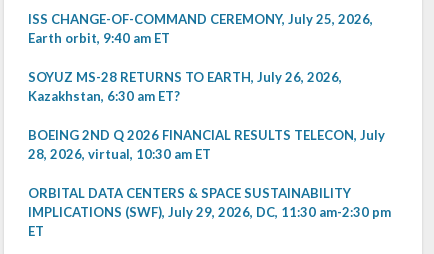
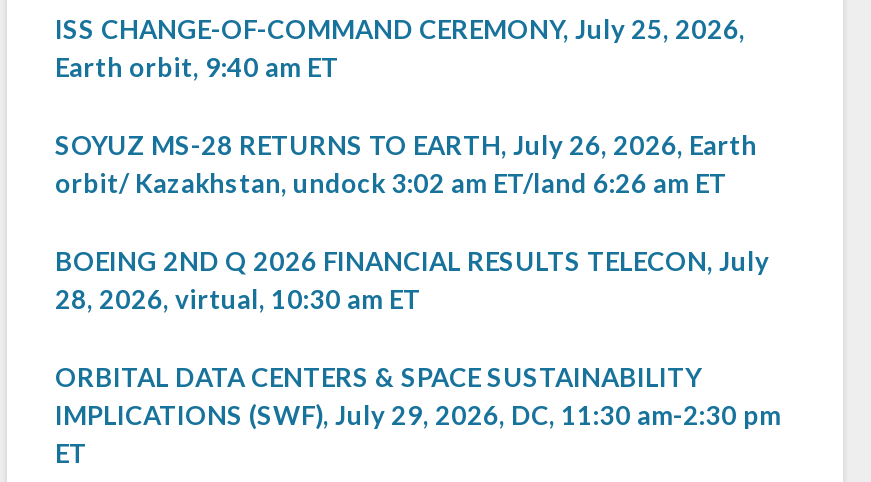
[28,69,342,104] SOYUZ MS-28 RETURNS TO EARTH, July 26, 2026, | Kazakhstan, 6:30 am ET? -> [55,129,757,199] SOYUZ MS-28 RETURNS TO EARTH, July 26, 2026, Earth | orbit/ Kazakhstan, undock 3:02 am ET/land 6:26 am ET

